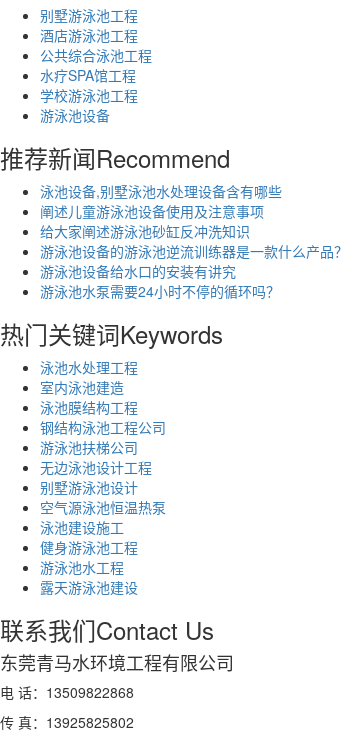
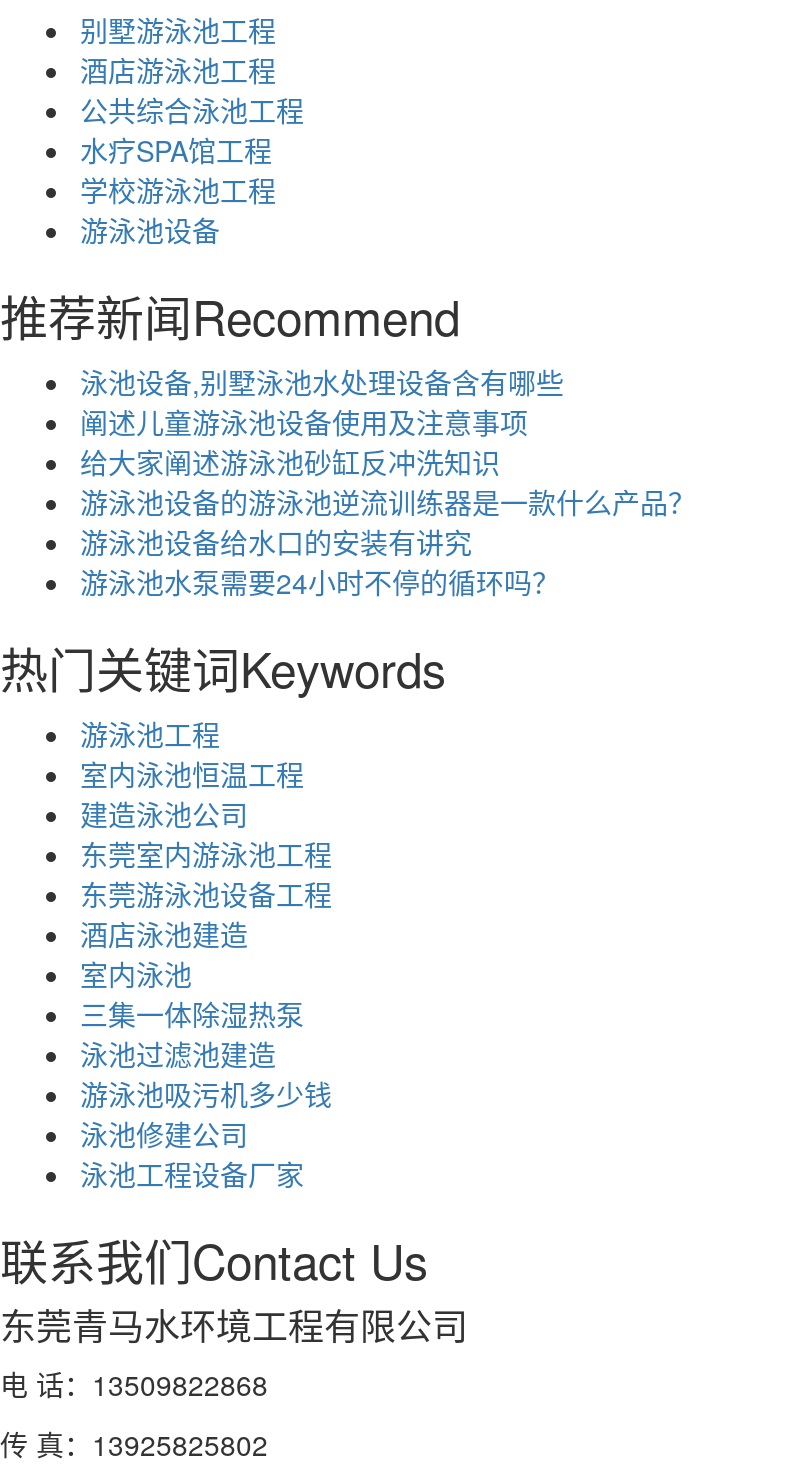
[40,357,166,597] 泳池水处理工程 | 室内泳池建造 | 泳池膜结构工程 | 钢结构泳池工程公司 | 游泳池扶梯公司 | 无边泳池设计工程 | 别墅游泳池设计 | 空气源泳池恒温热泵 | 泳池建设施工 | 健身游泳池工程 | 游泳池水工程 | 露天游泳池建设 -> [80,713,332,1193] 游泳池工程 | 室内泳池恒温工程 | 建造泳池公司 | 东莞室内游泳池工程 | 东莞游泳池设备工程 | 酒店泳池建造 | 室内泳池 | 三集一体除湿热泵 | 泳池过滤池建造 | 游泳池吸污机多少钱 | 泳池修建公司 | 泳池工程设备厂家

